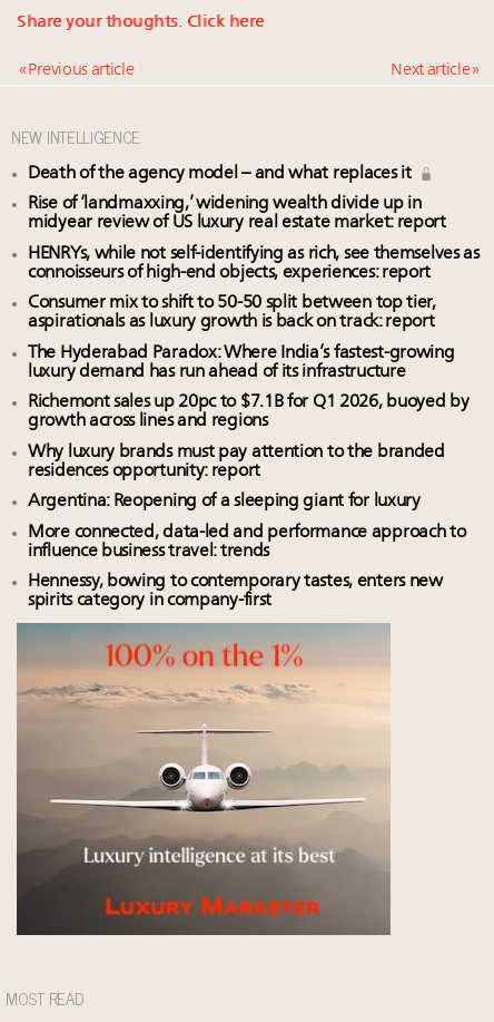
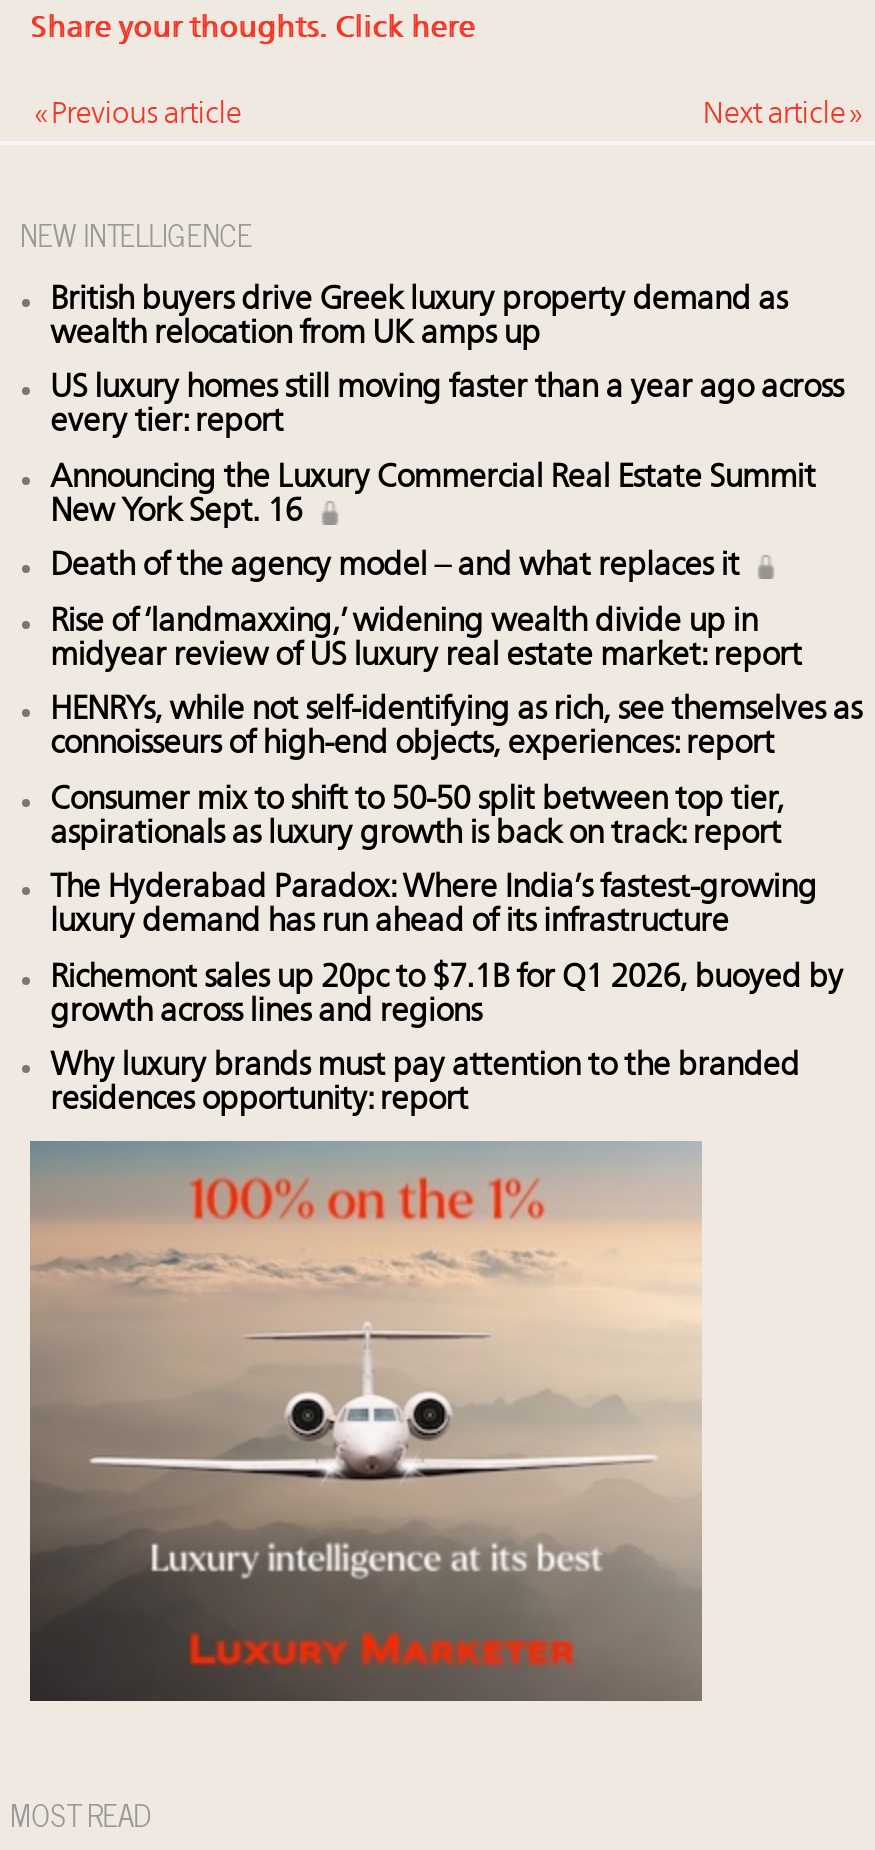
none -> [50,285,843,529] British buyers drive Greek luxury property demand as | wealth relocation from UK amps up | US luxury homes still moving faster than a year ago across | every tier: report | Announcing the Luxury Commercial Real Estate Summit | New York Sept. 16
moved [28,165,479,480] -> [50,552,861,1118]: Death of the agency model – and what replaces it | Rise of ‘landmaxxing,’ widening wealth divide up in | midyear review of US luxury real estate market: report | ... | Why luxury brands must pay attention to the branded | residences opportunity: report
[28,493,466,610] Argentina: Reopening of a sleeping giant for luxury | More connected, data-led and performance approach to | influence business travel: trends | Hennessy, bowing to contemporary tastes, enters new | spirits category in company-first -> none

